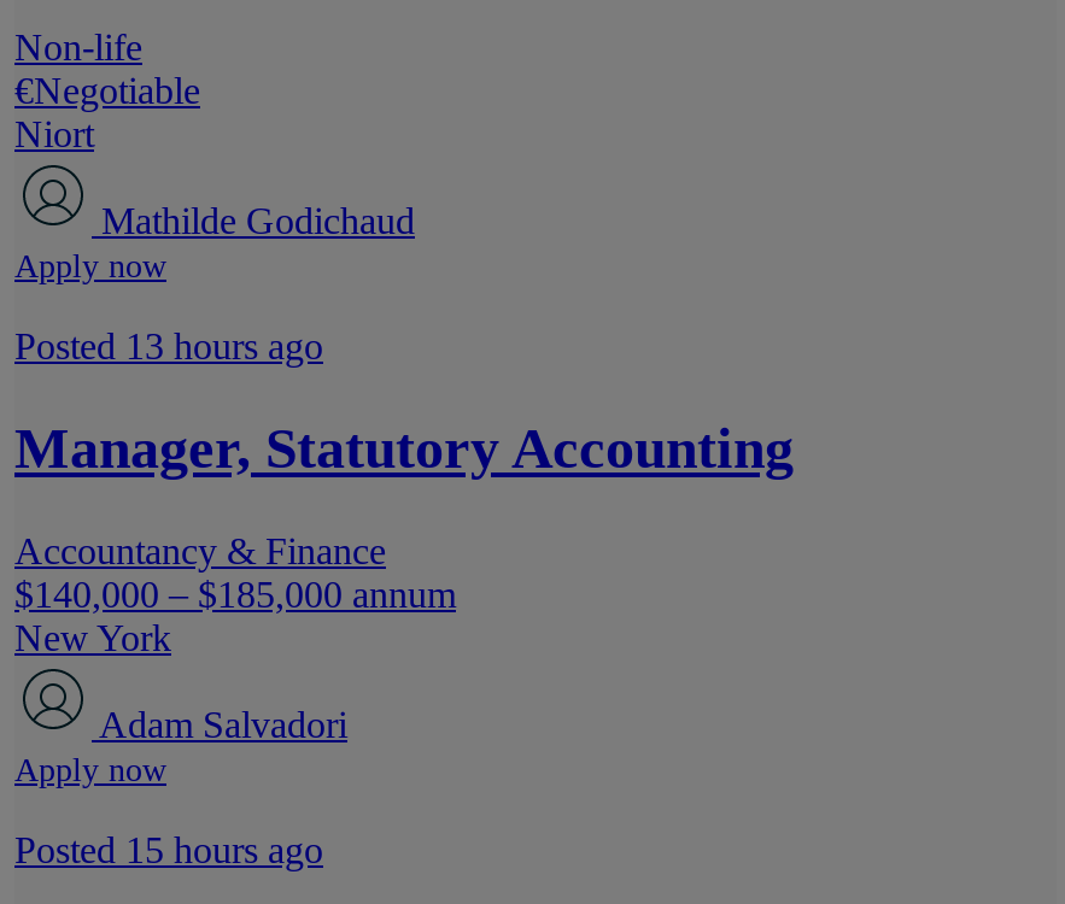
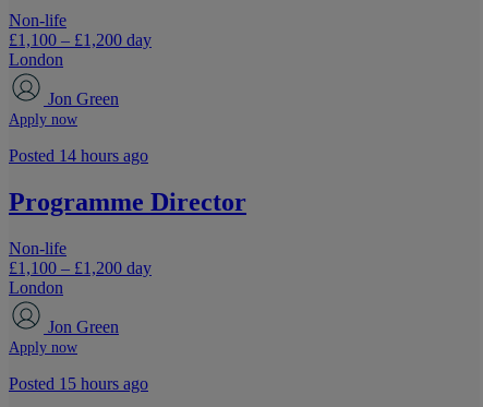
[14,69,200,154] €Negotiable | Niort -> [9,30,152,69] £1,100 – £1,200 day | London
[101,200,415,241] Mathilde Godichaud -> [48,89,119,108] Jon Green
[14,325,323,366] Posted 13 hours ago -> [9,146,148,165] Posted 14 hours ago
[14,416,794,479] Manager, Statutory Accounting -> [9,187,246,216] Programme Director
[14,529,456,657] Accountancy & Finance | $140,000 – $185,000 annum | New York -> [9,239,152,296] Non-life | £1,100 – £1,200 day | London
[99,703,347,744] Adam Salvadori -> [48,317,119,336] Jon Green

